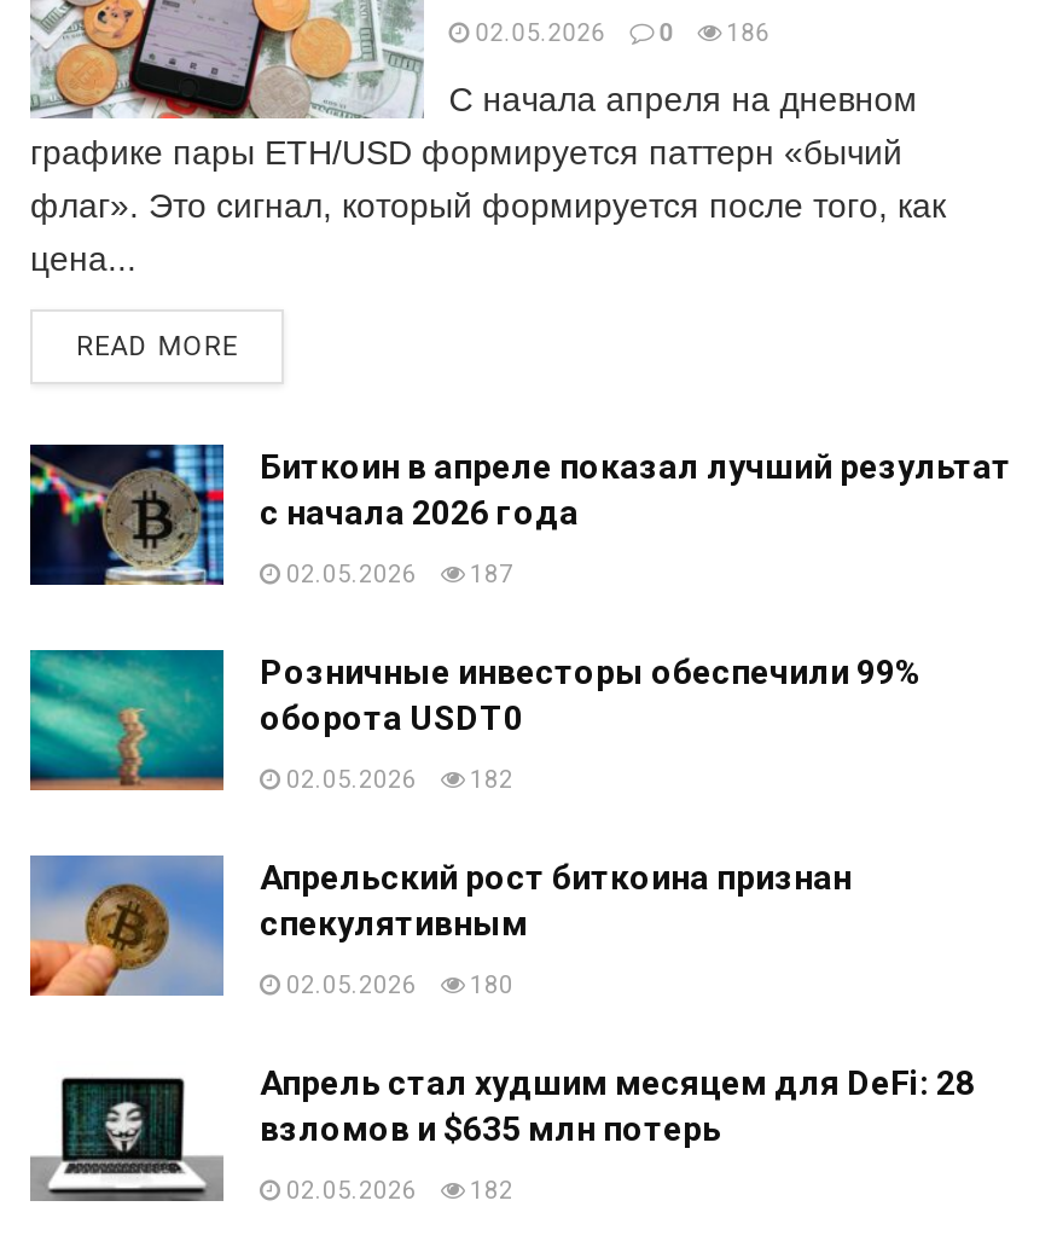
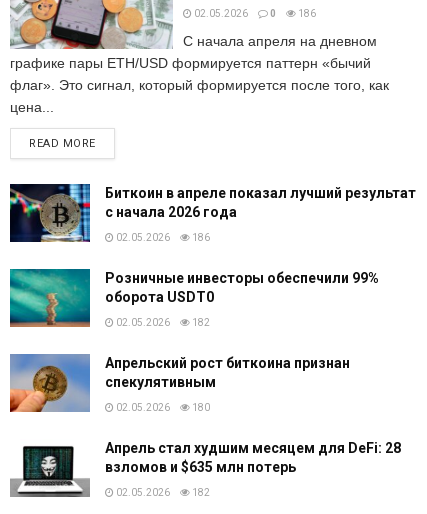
[281,562,513,588] 02.05.2026 187 -> [114,232,210,243] 02.05.2026 186

